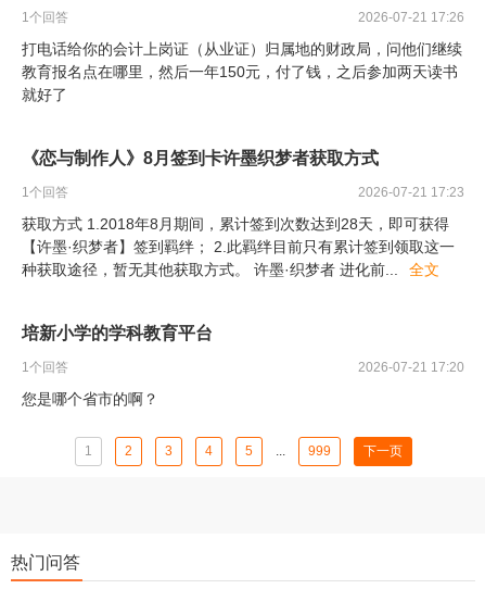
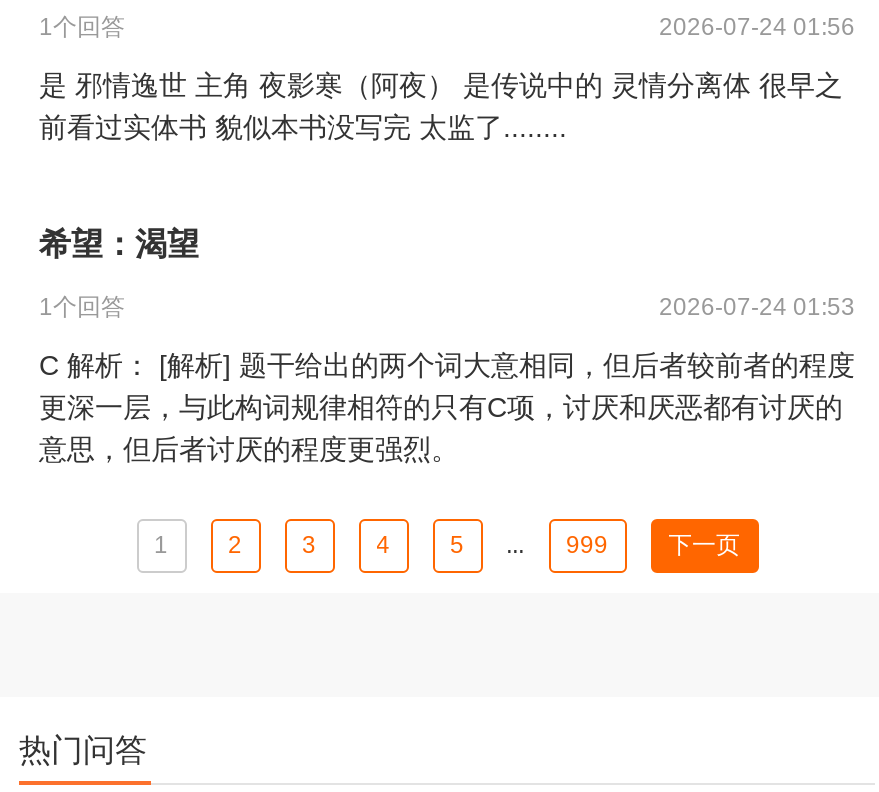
[358,10,464,25] 2026-07-21 17:26 -> [659,13,855,41] 2026-07-24 01:56
[22,40,462,103] 打电话给你的会计上岗证（从业证）归属地的财政局，问他们继续 | 教育报名点在哪里，然后一年150元，付了钱，之后参加两天读书 | 就好了 -> [39,69,843,143] 是 邪情逸世 主角 夜影寒（阿夜） 是传说中的 灵情分离体 很早之 | 前看过实体书 貌似本书没写完 太监了........
[22,149,379,167] 《恋与制作人》8月签到卡许墨织梦者获取方式 -> [39,227,199,261] 希望：渴望
[22,185,464,408] 2026-07-21 17:23 | 获取方式 1.2018年8月期间，累计签到次数达到28天，即可获得 | 【许墨·织梦者】签到羁绊； 2.此羁绊目前只有累计签到领取这一 | 种获取途径，暂无其他获取方式。 许墨·织梦者 进化前... | 全文 | 培新小学的学科教育平台 | 1个回答 | 2026-07-21 17:20 | 您是哪个省市的啊？ -> [39,293,855,465] 2026-07-24 01:53 | C 解析： [解析] 题干给出的两个词大意相同，但后者较前者的程度 | 更深一层，与此构词规律相符的只有C项，讨厌和厌恶都有讨厌的 | 意思，但后者讨厌的程度更强烈。

